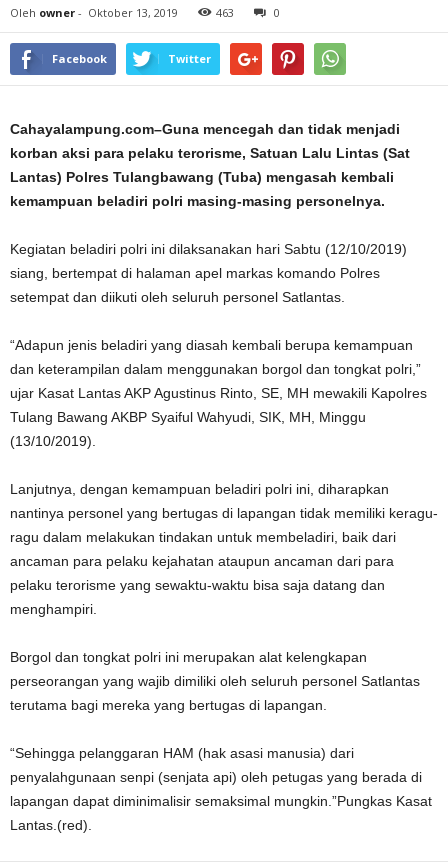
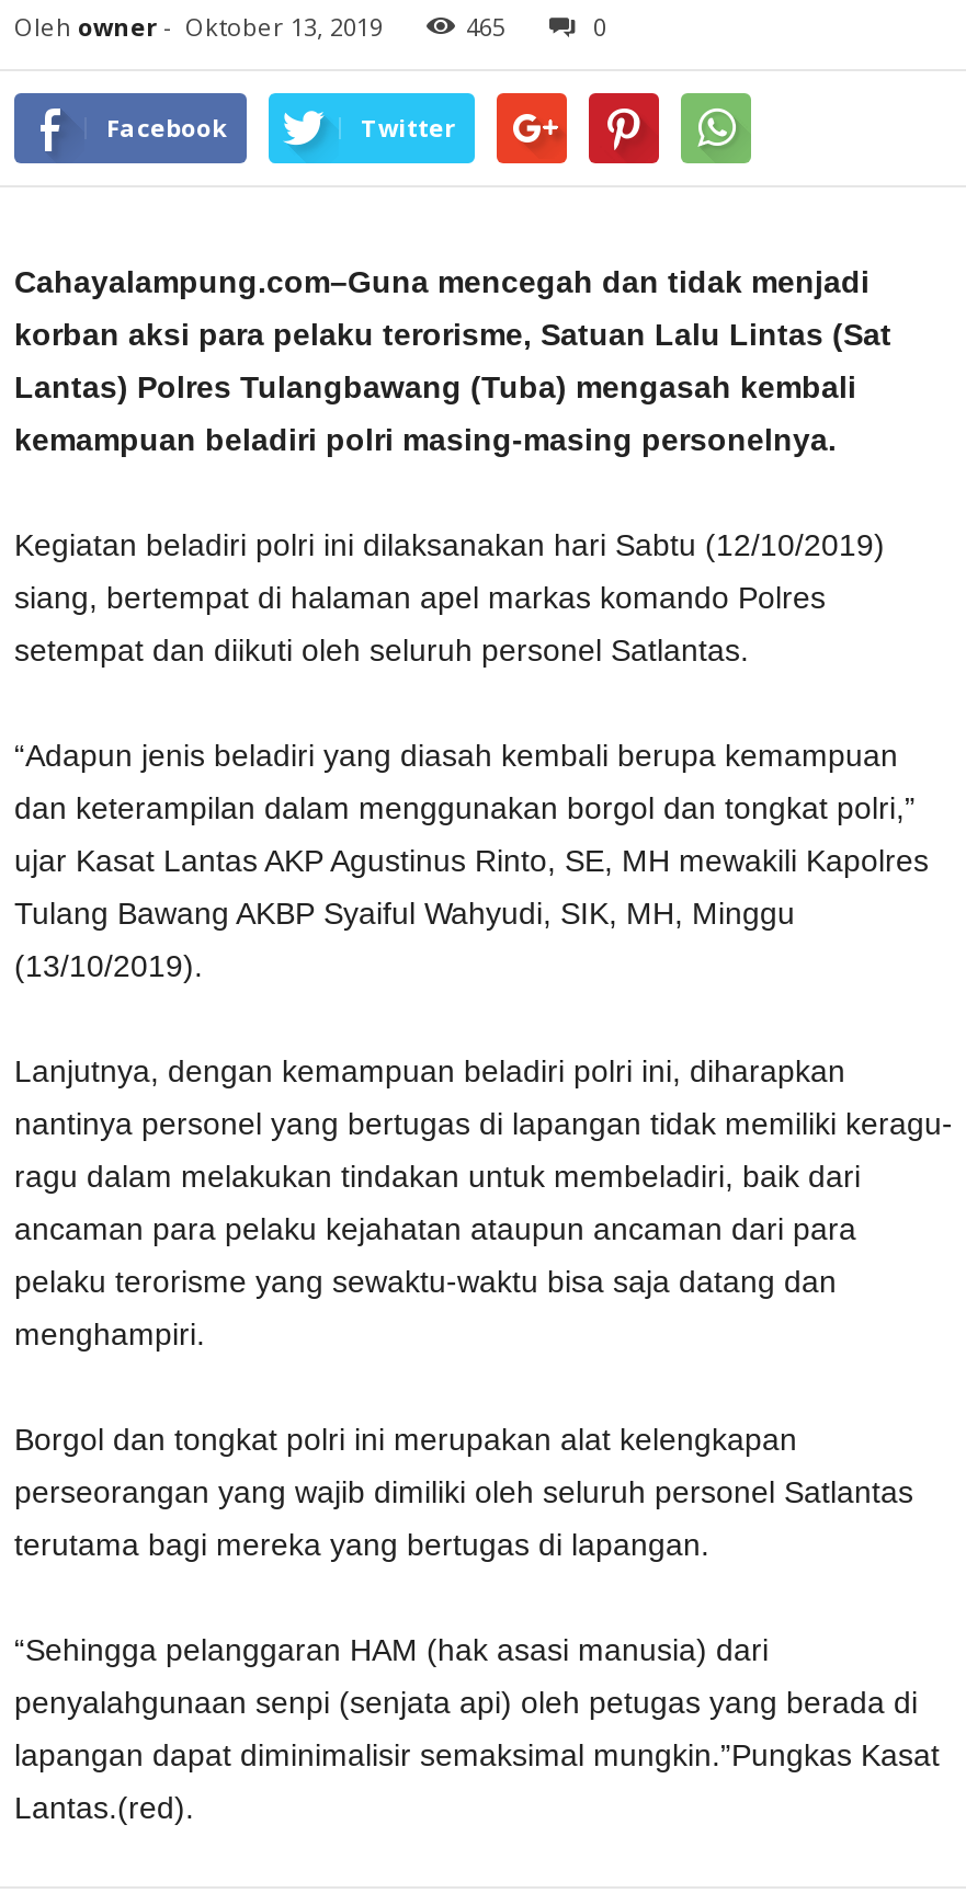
[216,5,234,20] 463 -> [466,10,505,43] 465

